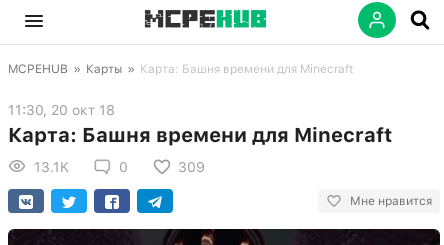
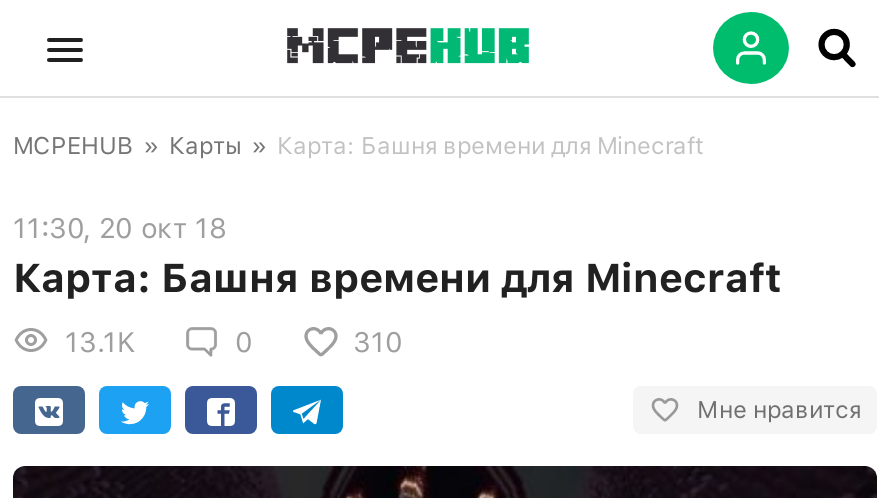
[178,159,205,175] 309 -> [353,326,403,358] 310

